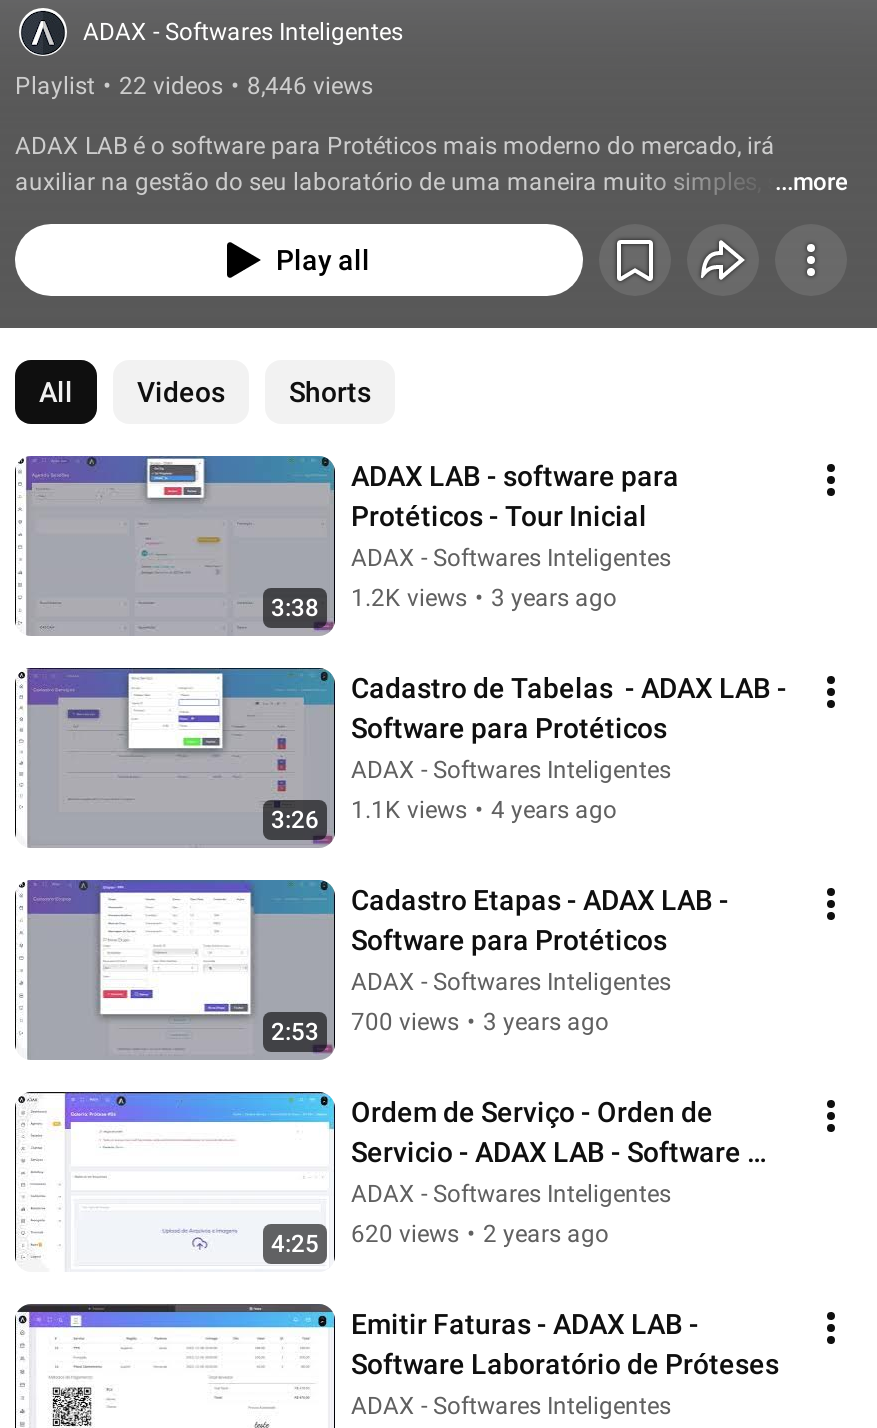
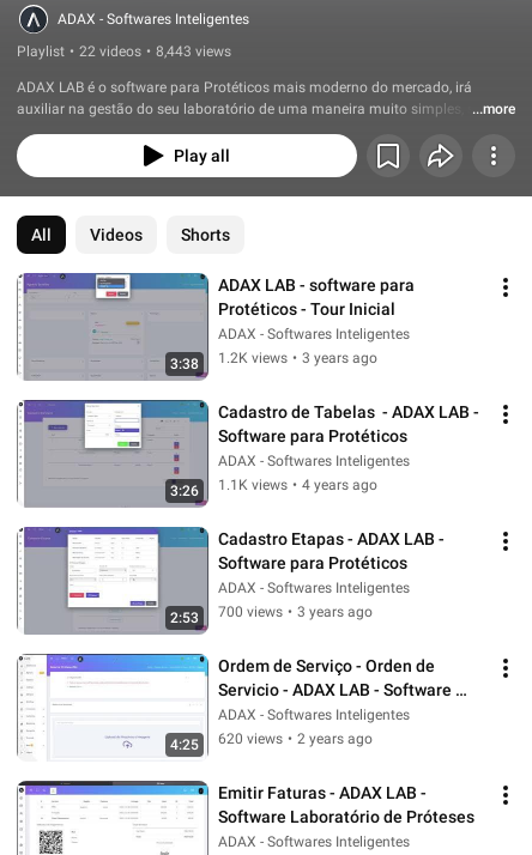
[15,72,373,100] Playlist • 22 videos • 8,446 views -> [17,43,231,60] Playlist • 22 videos • 8,443 views

